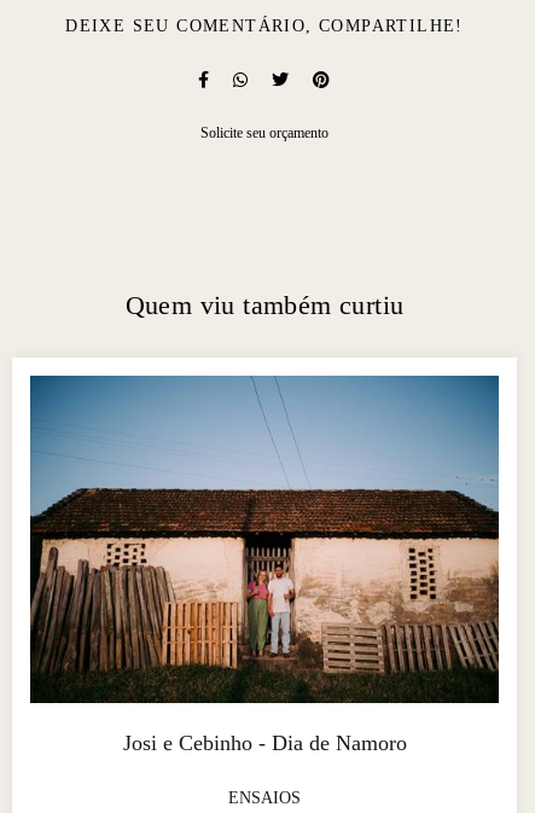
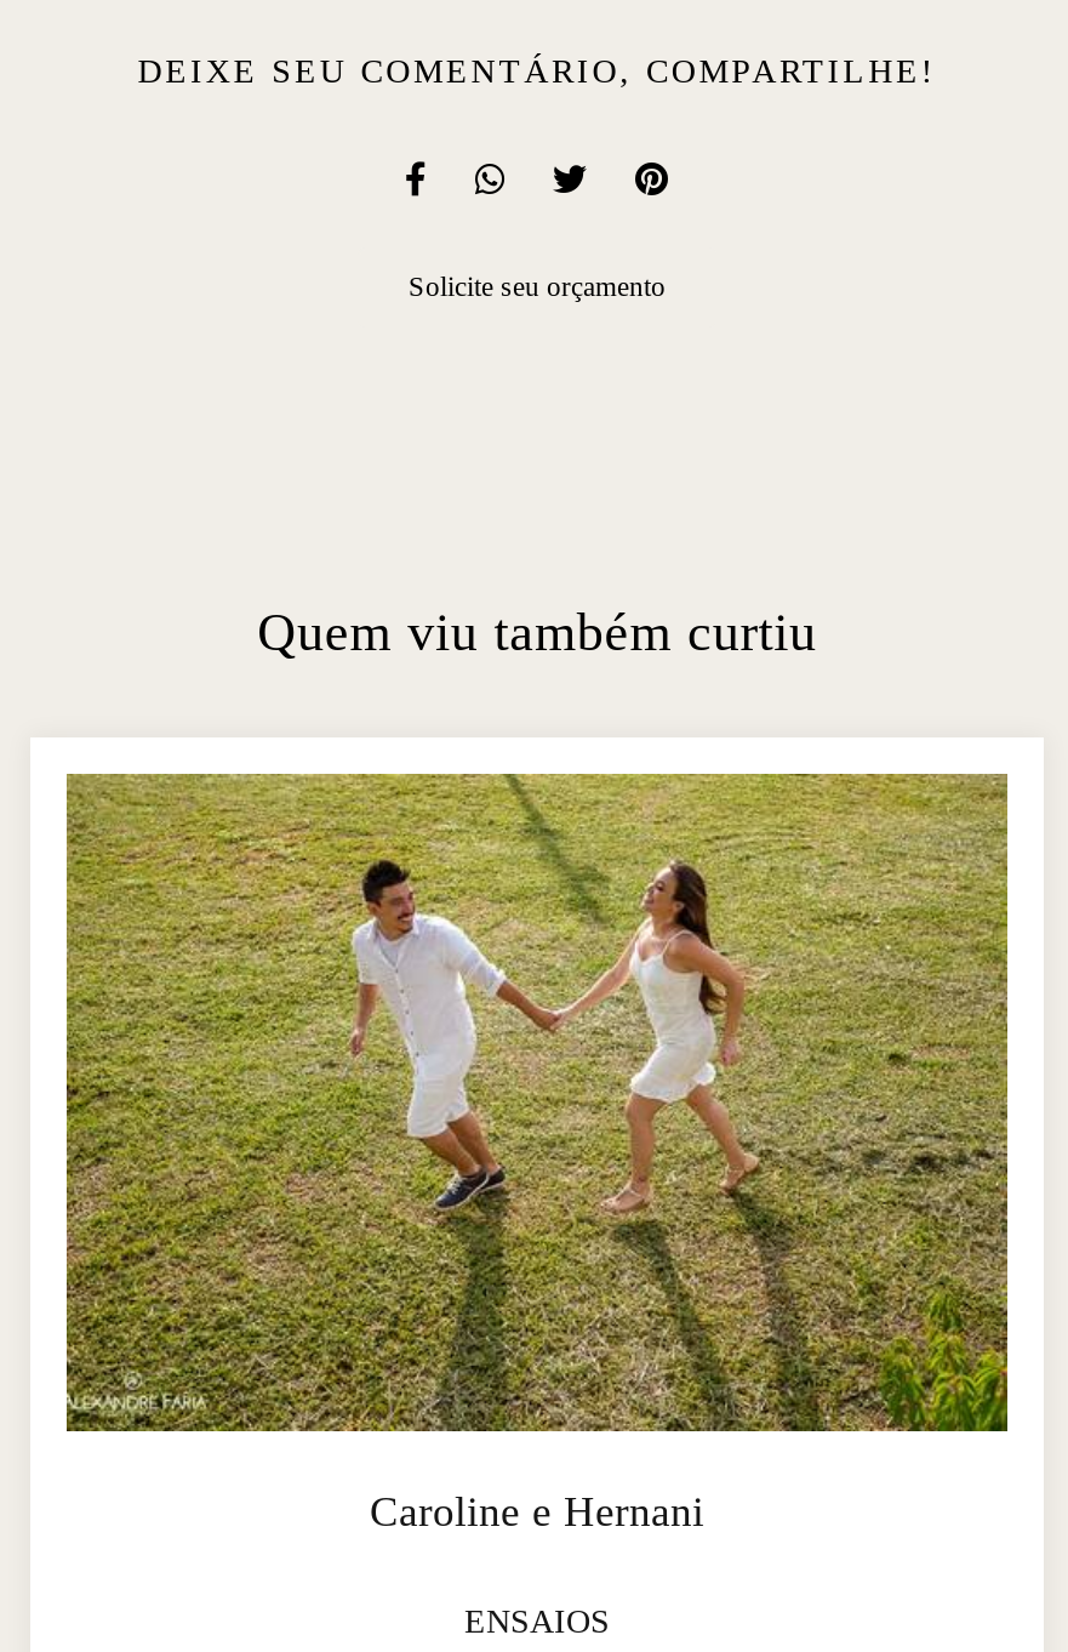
[29,374,500,755] [image] | Josi e Cebinho - Dia de Namoro -> [64,771,1010,1537] [image] | Caroline e Hernani

